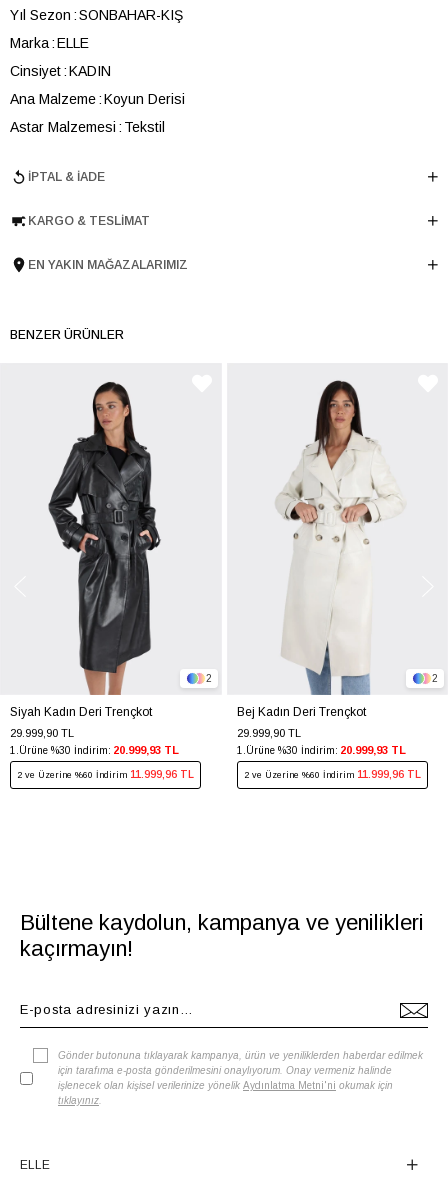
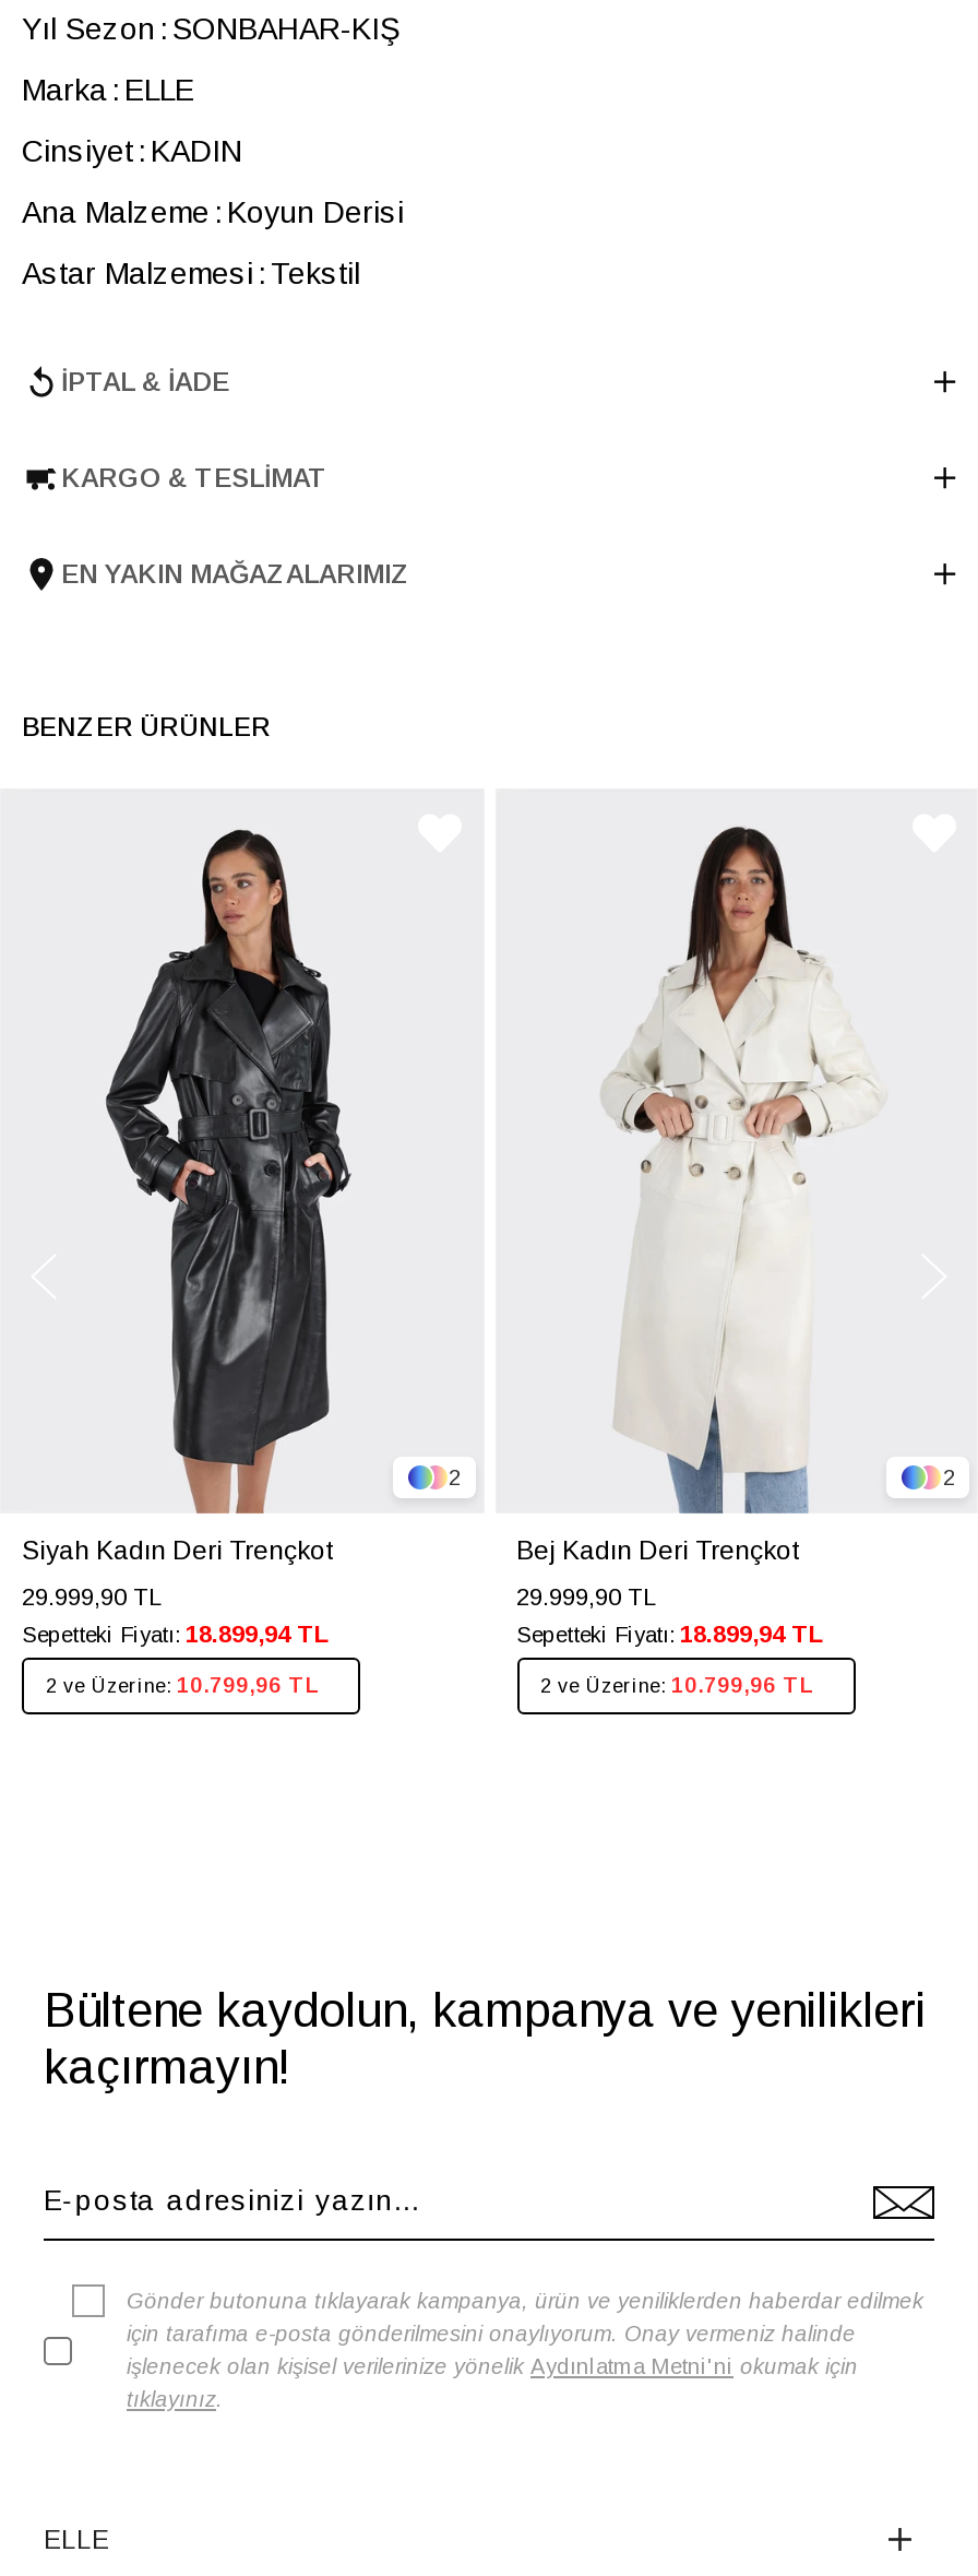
[10,744,179,756] 1.Ürüne %30 İndirim: 20.999,93 TL -> [22,1621,330,1647] Sepetteki Fiyatı: 18.899,94 TL
[236,744,405,756] 1.Ürüne %30 İndirim: 20.999,93 TL -> [516,1621,824,1647] Sepetteki Fiyatı: 18.899,94 TL
[17,769,194,780] 2 ve Üzerine %60 İndirim 11.999,96 TL -> [46,1673,319,1697] 2 ve Üzerine: 10.799,96 TL
[243,769,420,780] 2 ve Üzerine %60 İndirim 11.999,96 TL -> [540,1673,813,1697] 2 ve Üzerine: 10.799,96 TL

